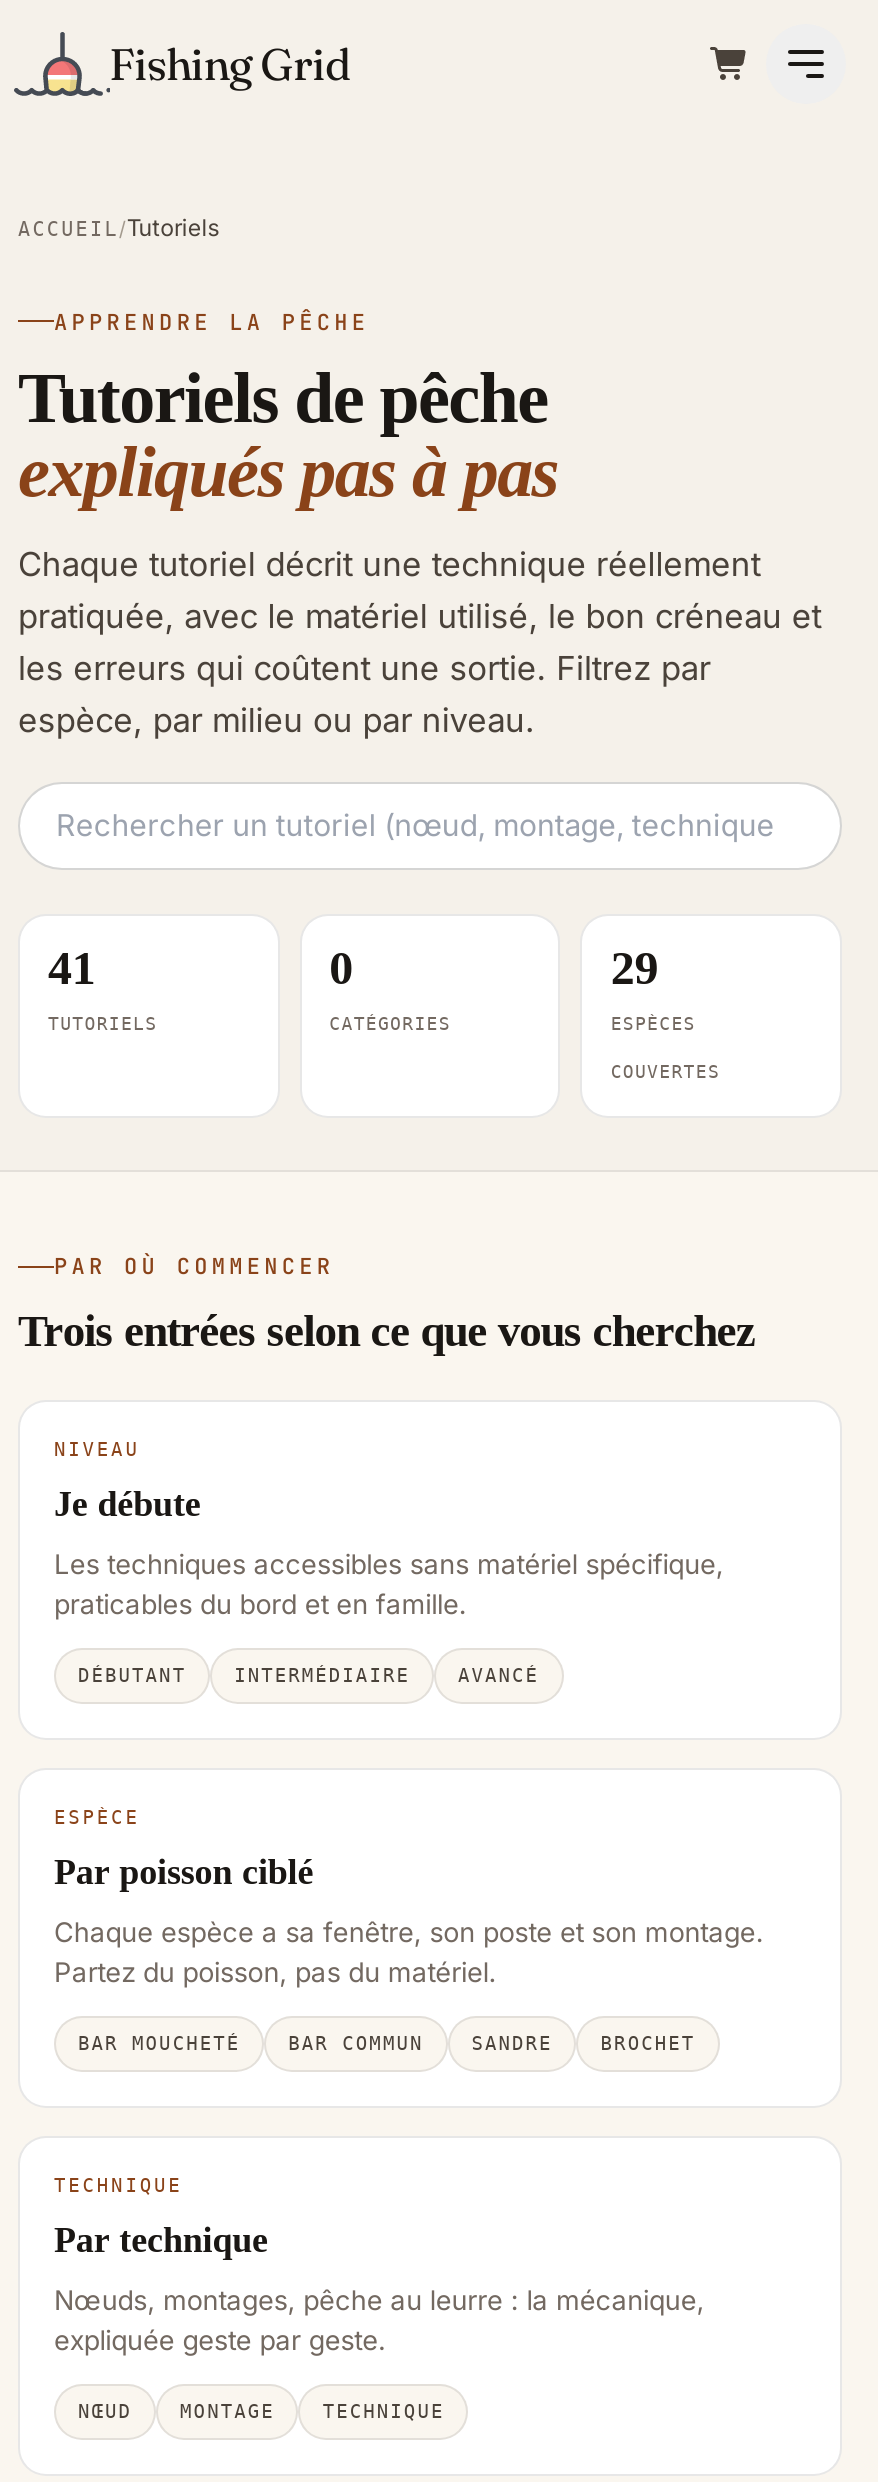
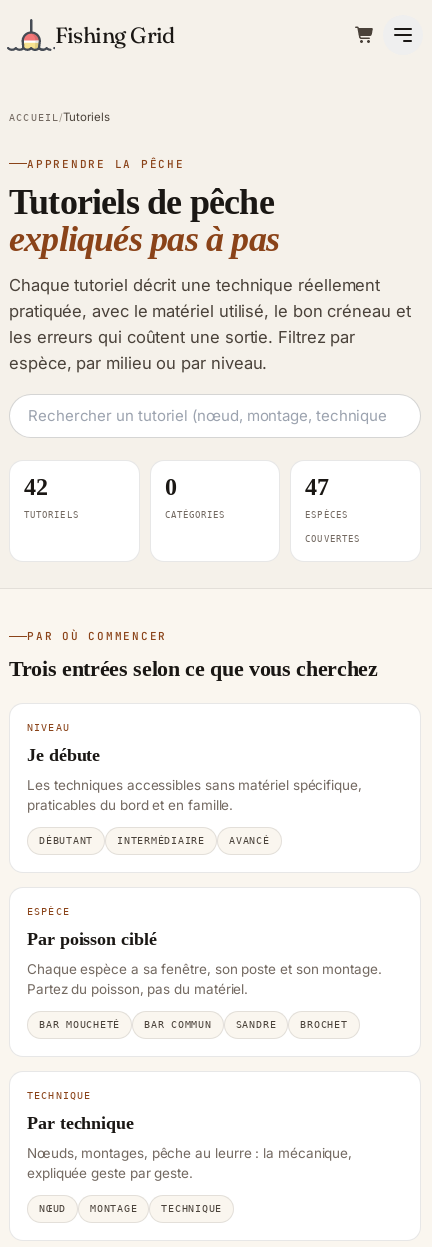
[48,941,96,993] 41 -> [24,473,48,499] 42
[611,941,658,993] 29 -> [305,473,329,499] 47

